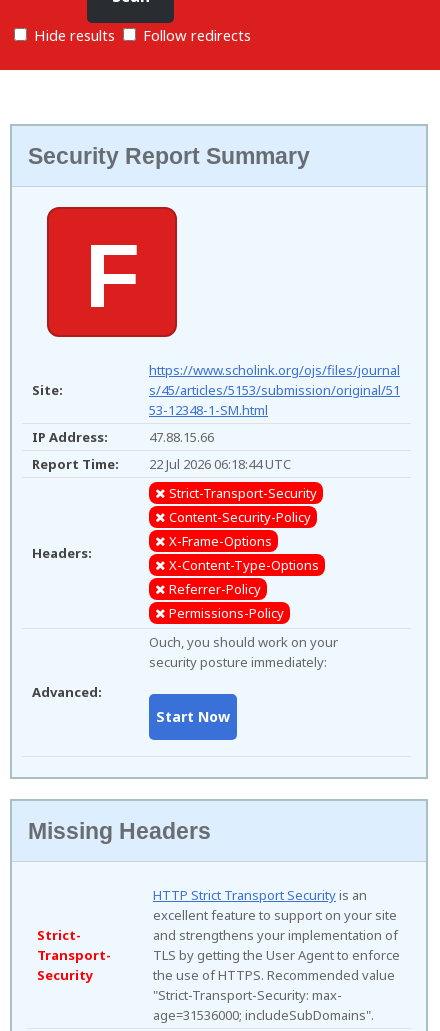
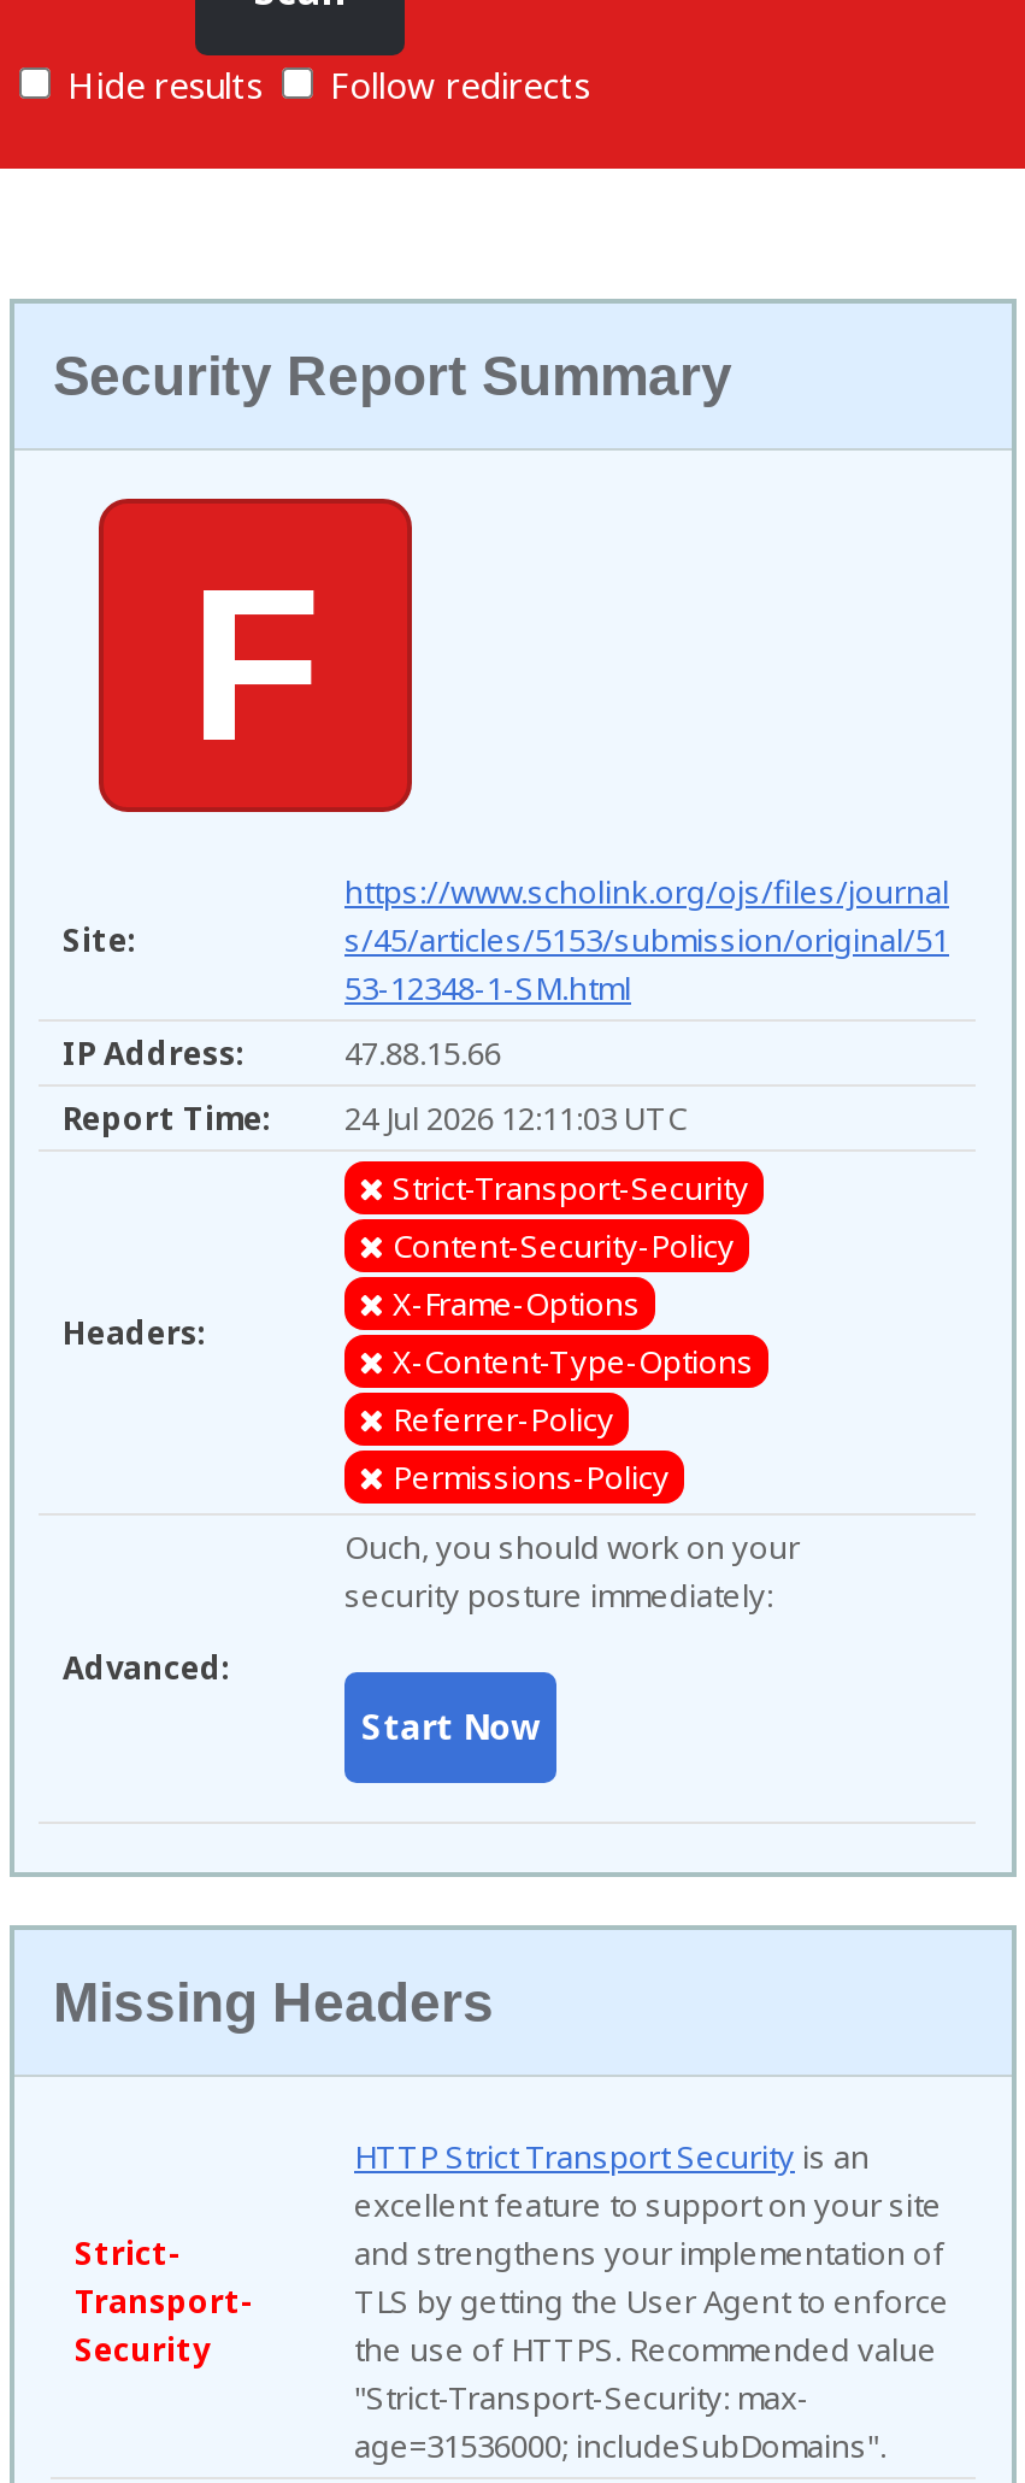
[32,455,291,473] Report Time: 22 Jul 2026 06:18:44 UTC -> [63,1097,687,1141] Report Time: 24 Jul 2026 12:11:03 UTC

